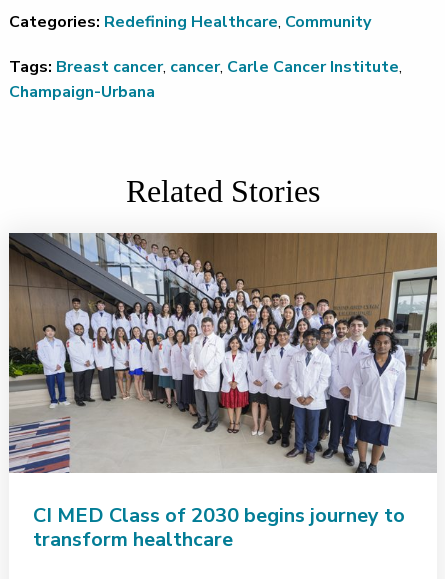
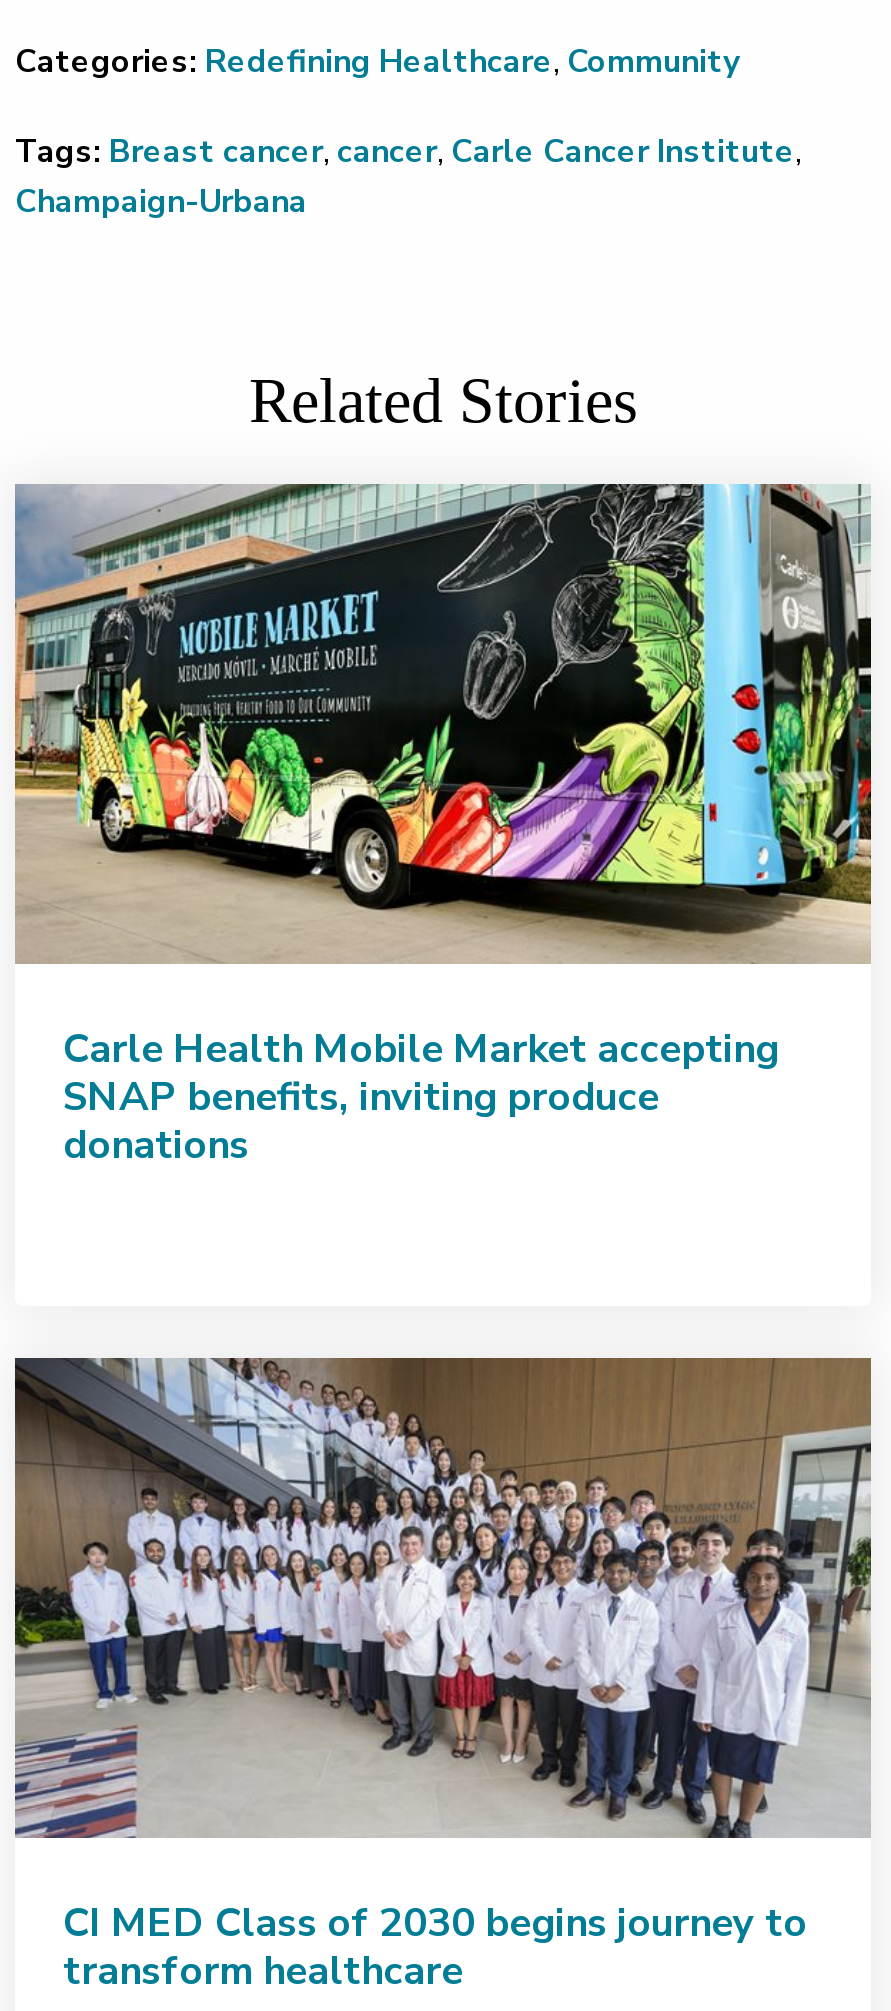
none -> [13,484,873,1171] [image] | Carle Health Mobile Market accepting | SNAP benefits, inviting produce | donations

